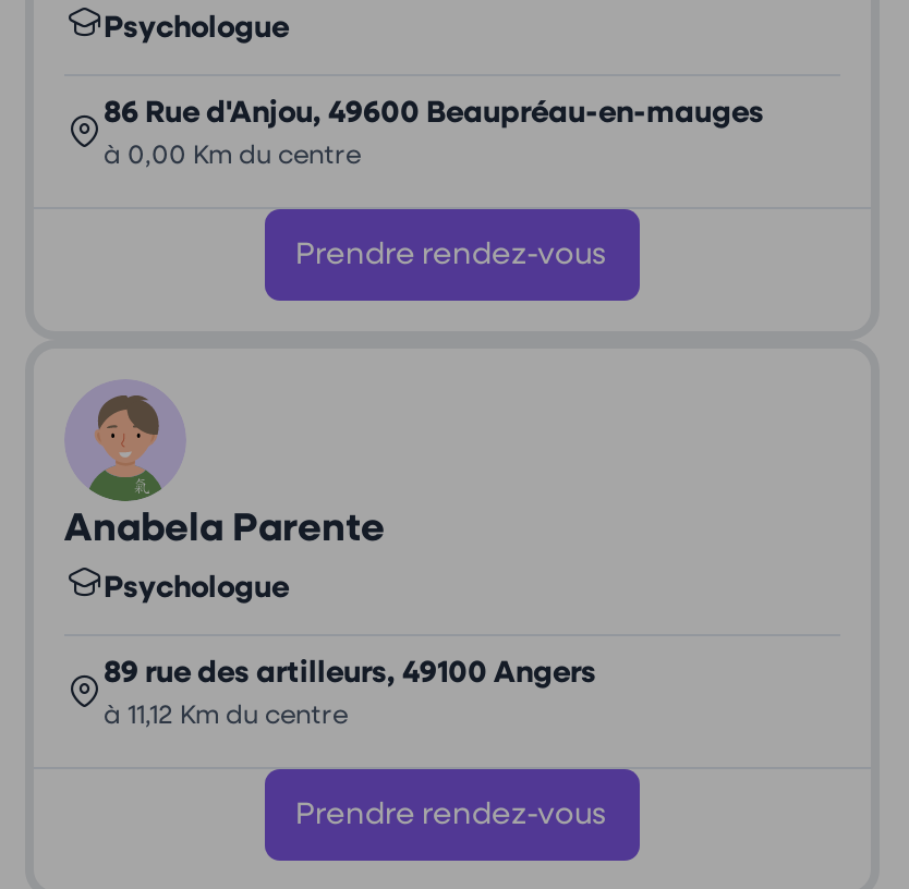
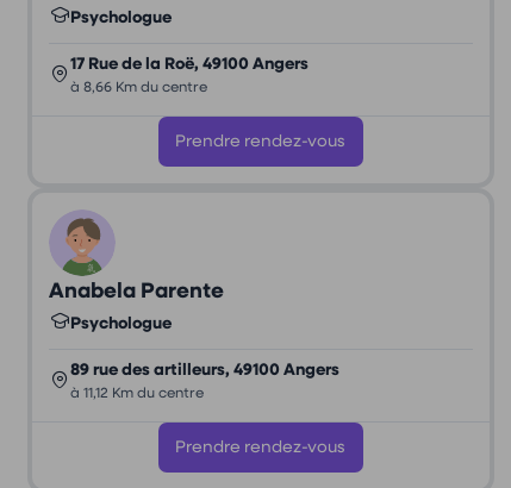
[104,99,764,129] 86 Rue d'Anjou, 49600 Beaupréau-en-mauges -> [70,56,309,73] 17 Rue de la Roë, 49100 Angers
[104,144,361,171] à 0,00 Km du centre -> [70,81,207,96] à 8,66 Km du centre

